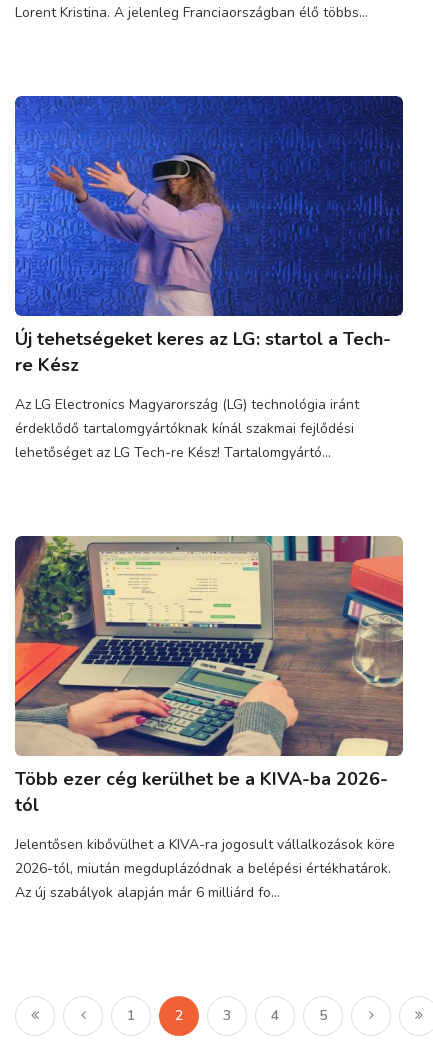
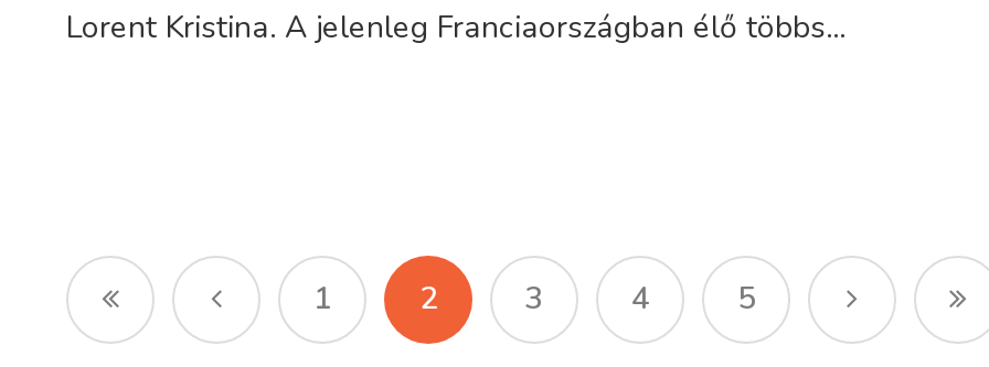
[14,95,404,462] [image] | Új tehetségeket keres az LG: startol a Tech- | re Kész | Az LG Electronics Magyarország (LG) technológia iránt | érdeklődő tartalomgyártóknak kínál szakmai fejlődési | lehetőséget az LG Tech-re Kész! Tartalomgyártó... -> none
[14,535,404,902] [image] | Több ezer cég kerülhet be a KIVA-ba 2026- | tól | Jelentősen kibővülhet a KIVA-ra jogosult vállalkozások köre | 2026-tól, miután megduplázódnak a belépési értékhatárok. | Az új szabályok alapján már 6 milliárd fo... -> none

